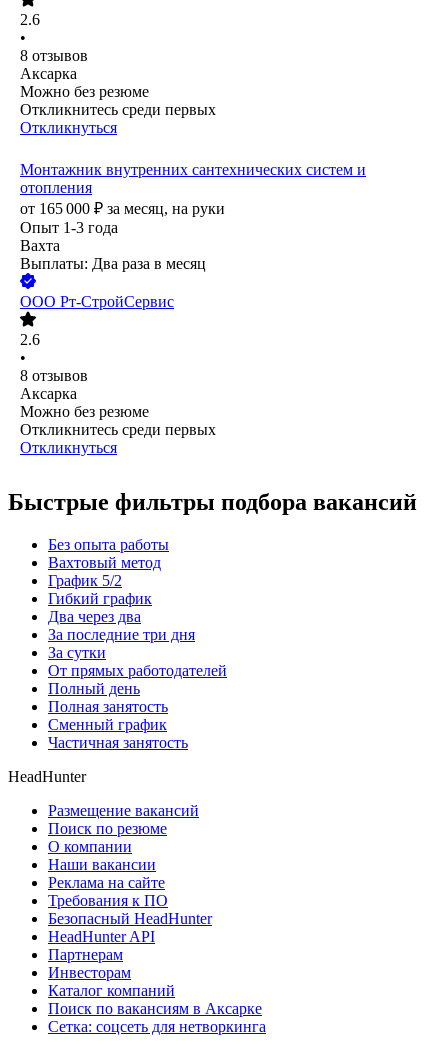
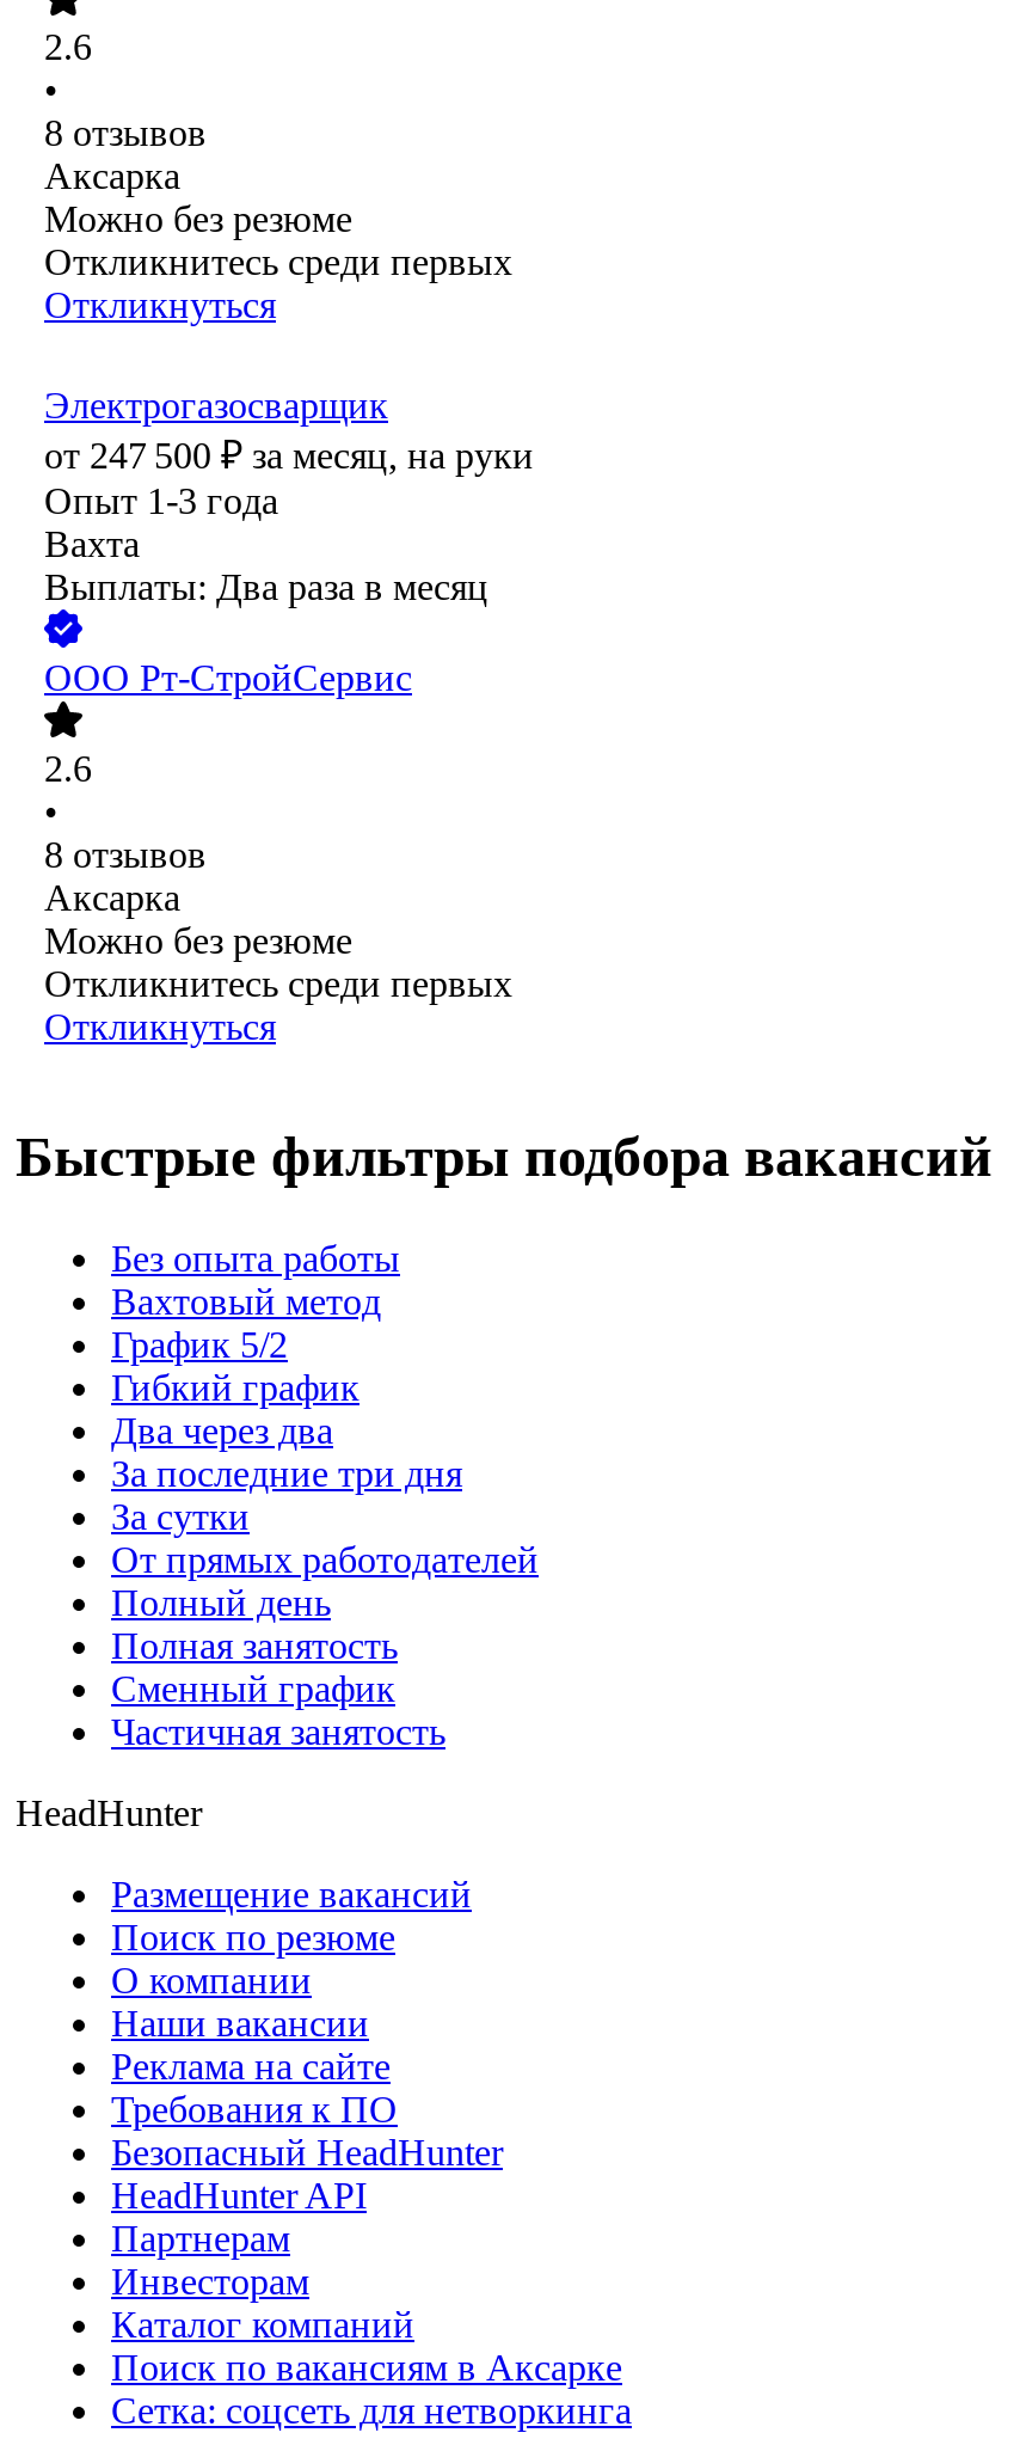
[20,161,366,217] Монтажник внутренних сантехнических систем и | отопления | от 165 000 ₽ за месяц, на руки -> [44,386,534,477] Электрогазосварщик | от 247 500 ₽ за месяц, на руки

